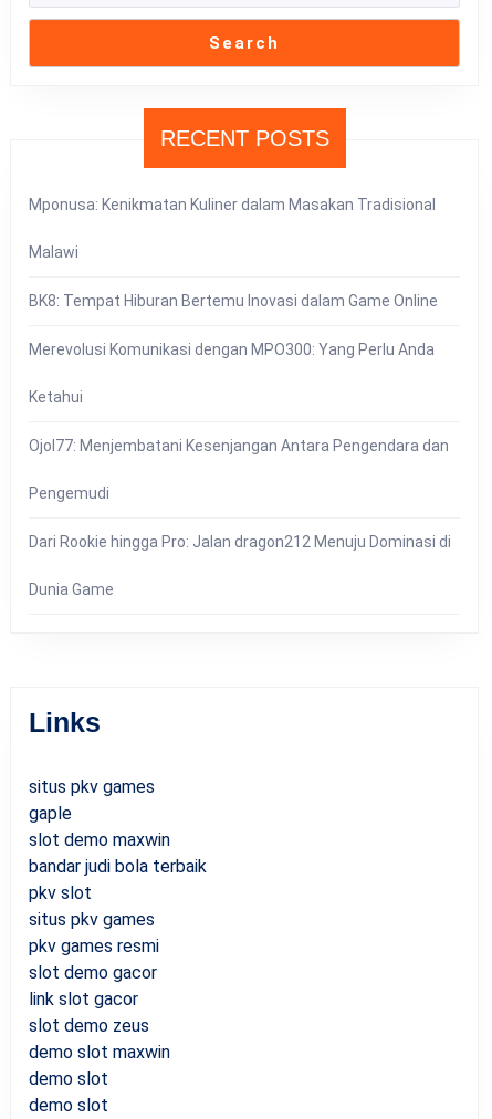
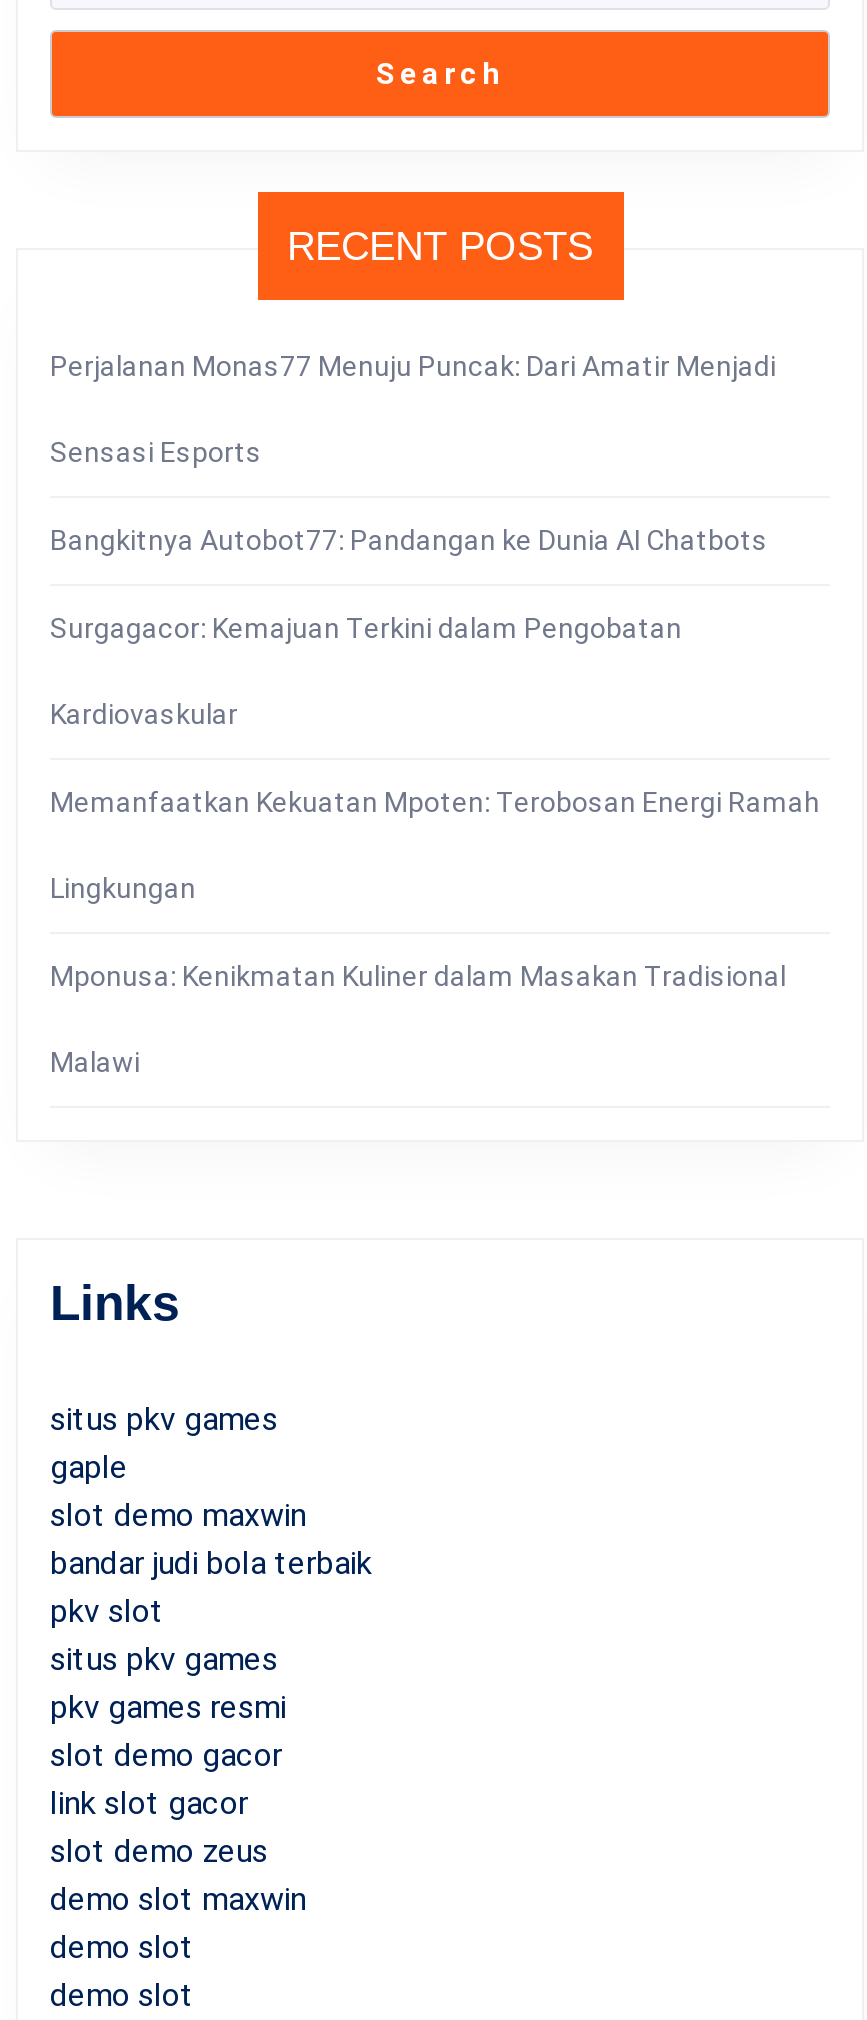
none -> [50,349,820,903] Perjalanan Monas77 Menuju Puncak: Dari Amatir Menjadi | Sensasi Esports | Bangkitnya Autobot77: Pandangan ke Dunia AI Chatbots | Surgagacor: Kemajuan Terkini dalam Pengobatan | Kardiovaskular | Memanfaatkan Kekuatan Mpoten: Terobosan Energi Ramah | Lingkungan
moved [29,195,436,260] -> [50,959,786,1077]: Mponusa: Kenikmatan Kuliner dalam Masakan Tradisional | Malawi
[29,291,451,598] BK8: Tempat Hiburan Bertemu Inovasi dalam Game Online | Merevolusi Komunikasi dengan MPO300: Yang Perlu Anda | Ketahui | Ojol77: Menjembatani Kesenjangan Antara Pengendara dan | Pengemudi | Dari Rookie hingga Pro: Jalan dragon212 Menuju Dominasi di | Dunia Game -> none

